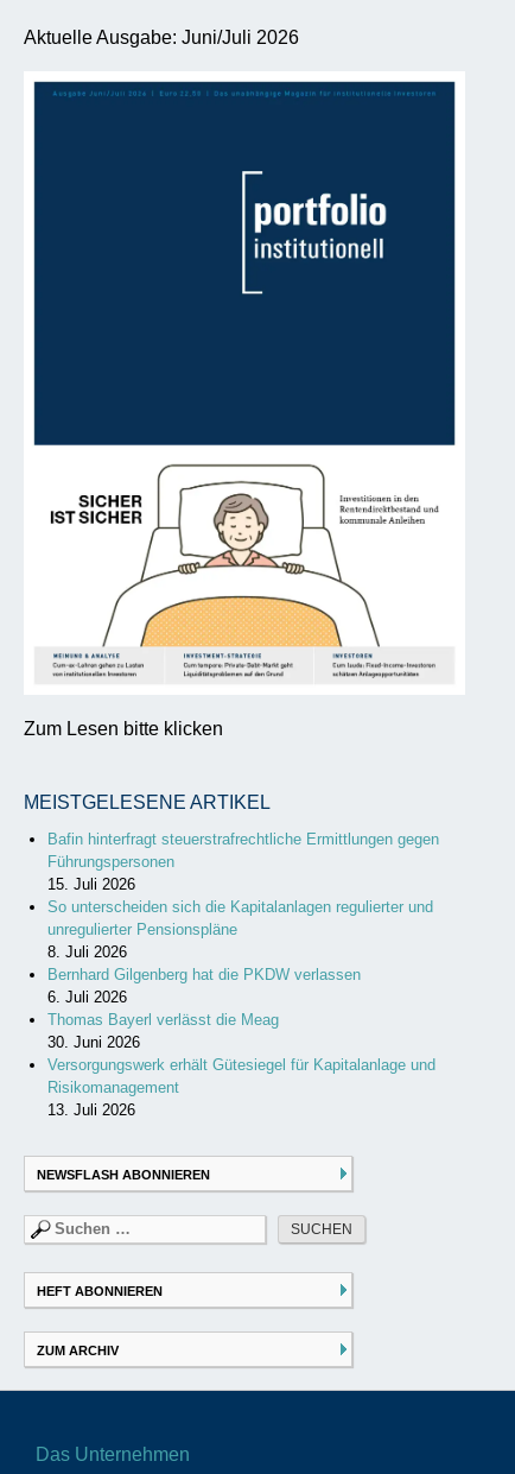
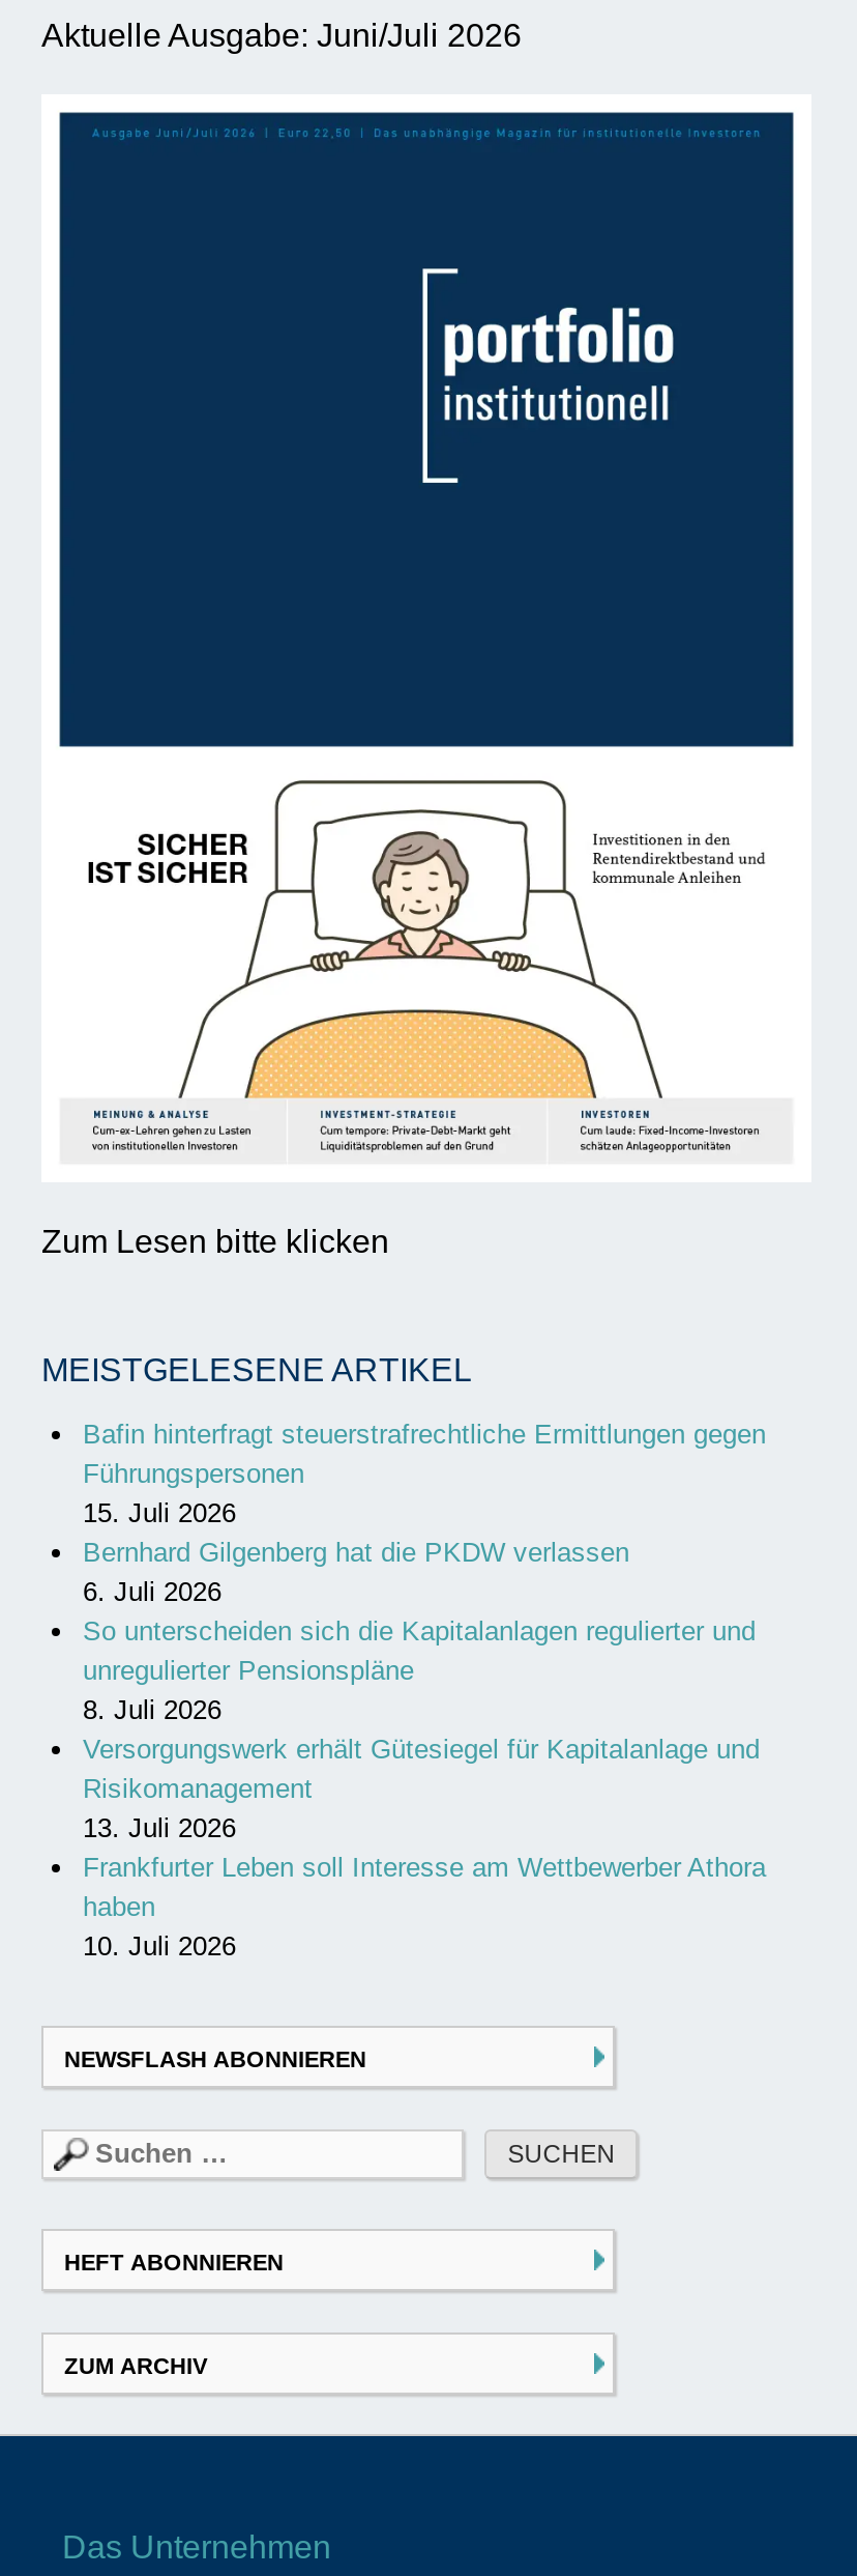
moved [47,898,433,961] -> [83,1615,756,1725]: So unterscheiden sich die Kapitalanlagen regulierter und | unregulierter Pensionspläne | 8. Juli 2026
moved [47,966,361,1006] -> [83,1537,629,1607]: Bernhard Gilgenberg hat die PKDW verlassen | 6. Juli 2026
[47,1011,279,1051] Thomas Bayerl verlässt die Meag | 30. Juni 2026 -> none
moved [47,1056,435,1119] -> [83,1734,760,1843]: Versorgungswerk erhält Gütesiegel für Kapitalanlage und | Risikomanagement | 13. Juli 2026
none -> [83,1852,766,1962] Frankfurter Leben soll Interesse am Wettbewerber Athora | haben | 10. Juli 2026

